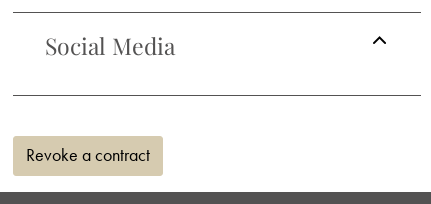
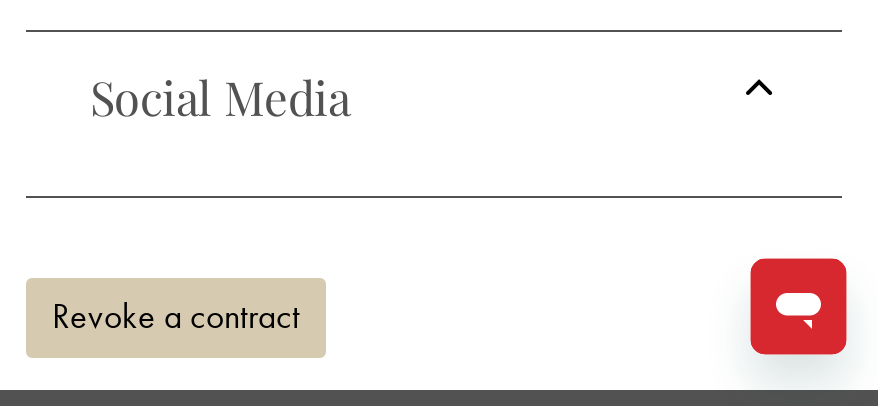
none -> [748,256,850,368] [image]

